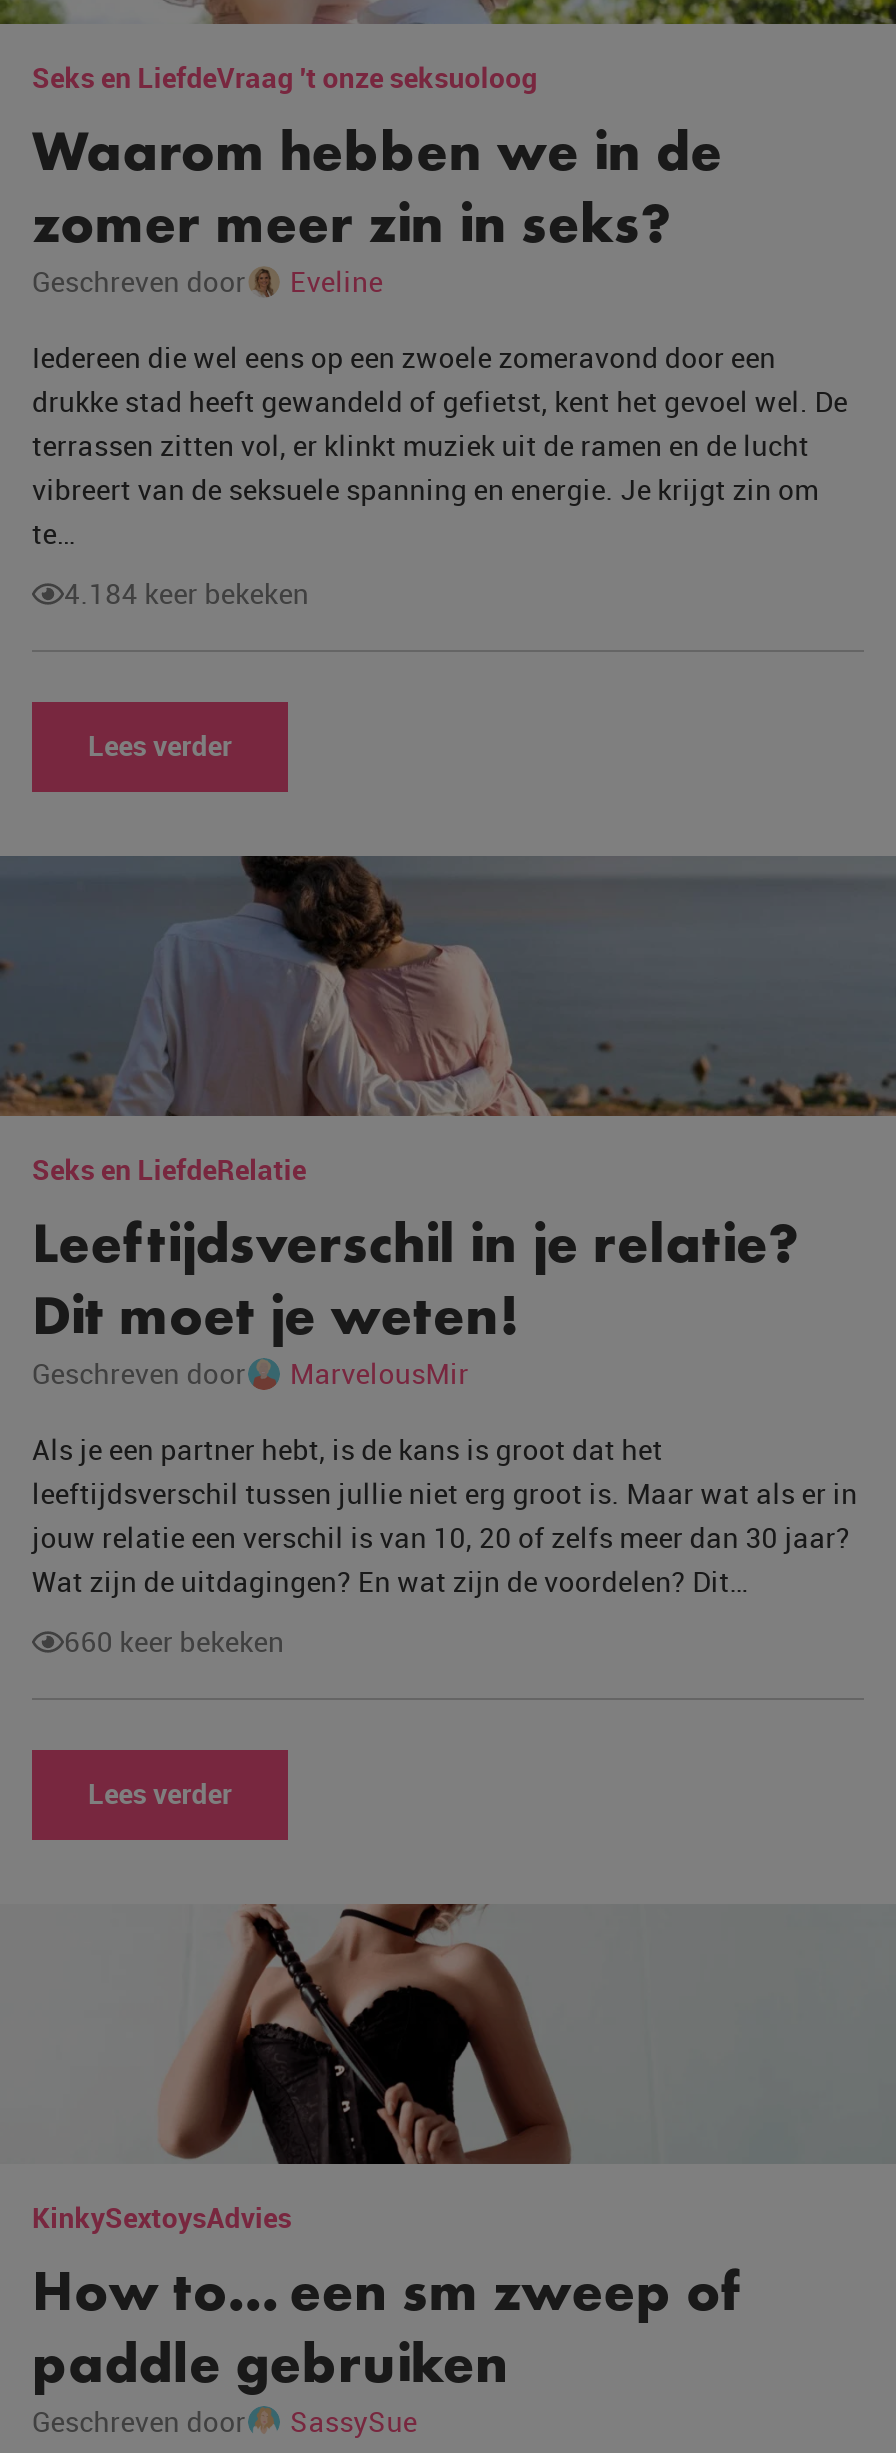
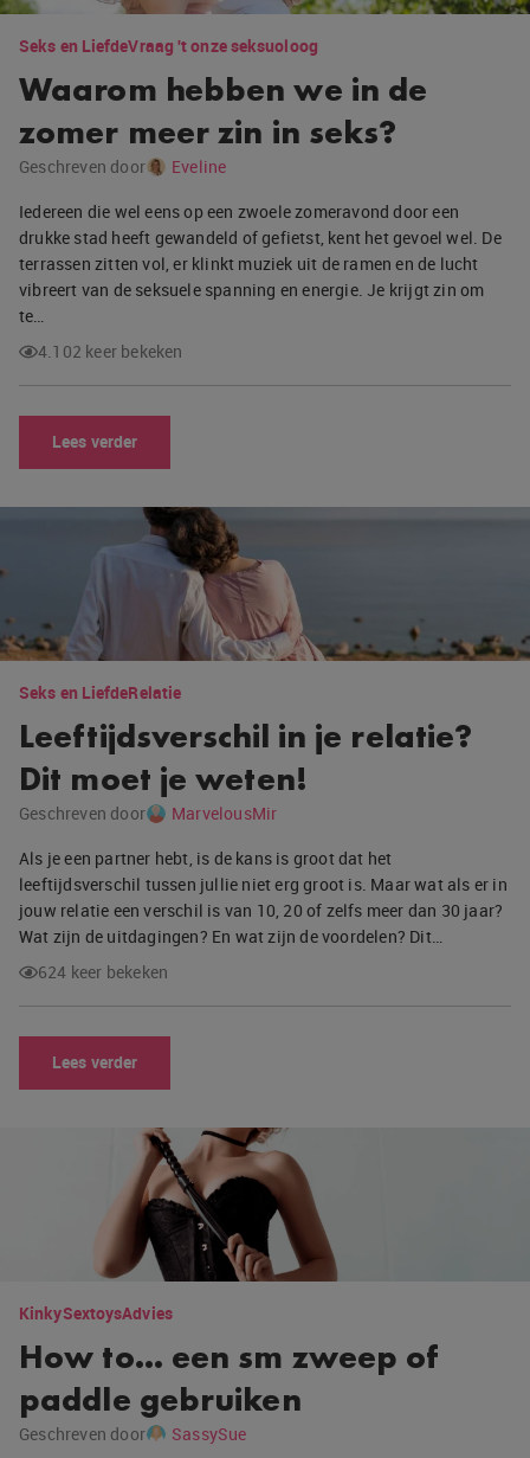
[64,574,309,612] 4.184 keer bekeken -> [38,340,183,362] 4.102 keer bekeken
[64,1622,284,1660] 660 keer bekeken -> [38,961,168,983] 624 keer bekeken

